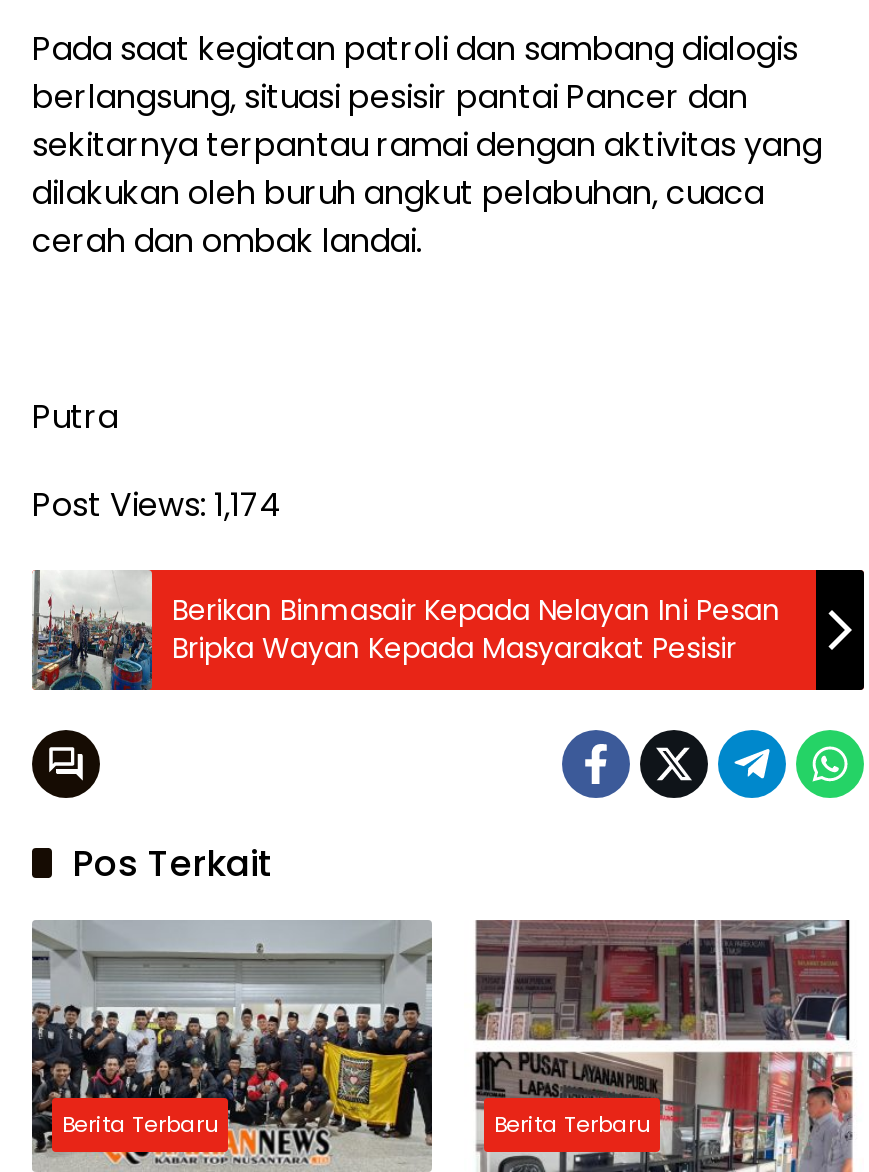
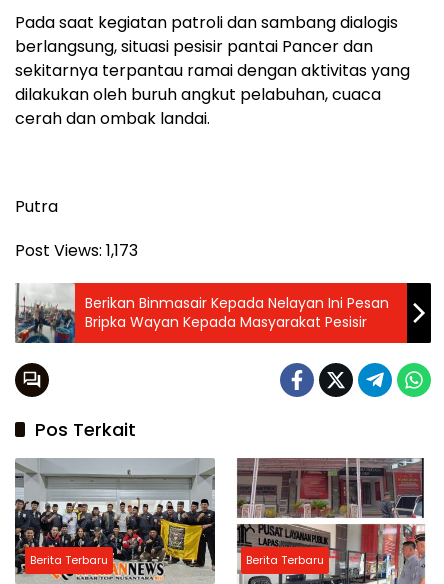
[32,482,282,528] Post Views: 1,174 -> [15,239,138,262] Post Views: 1,173

